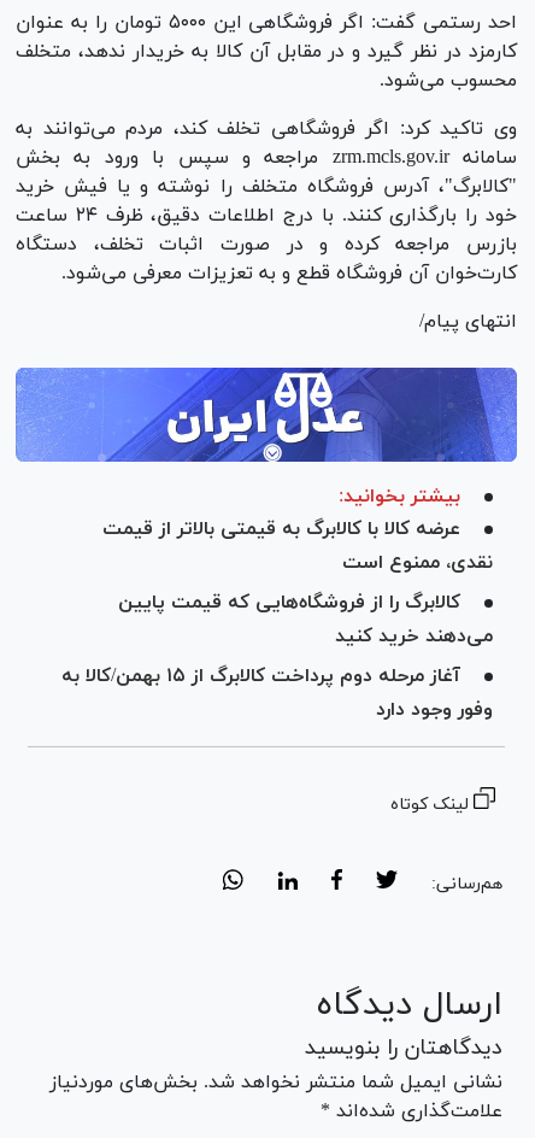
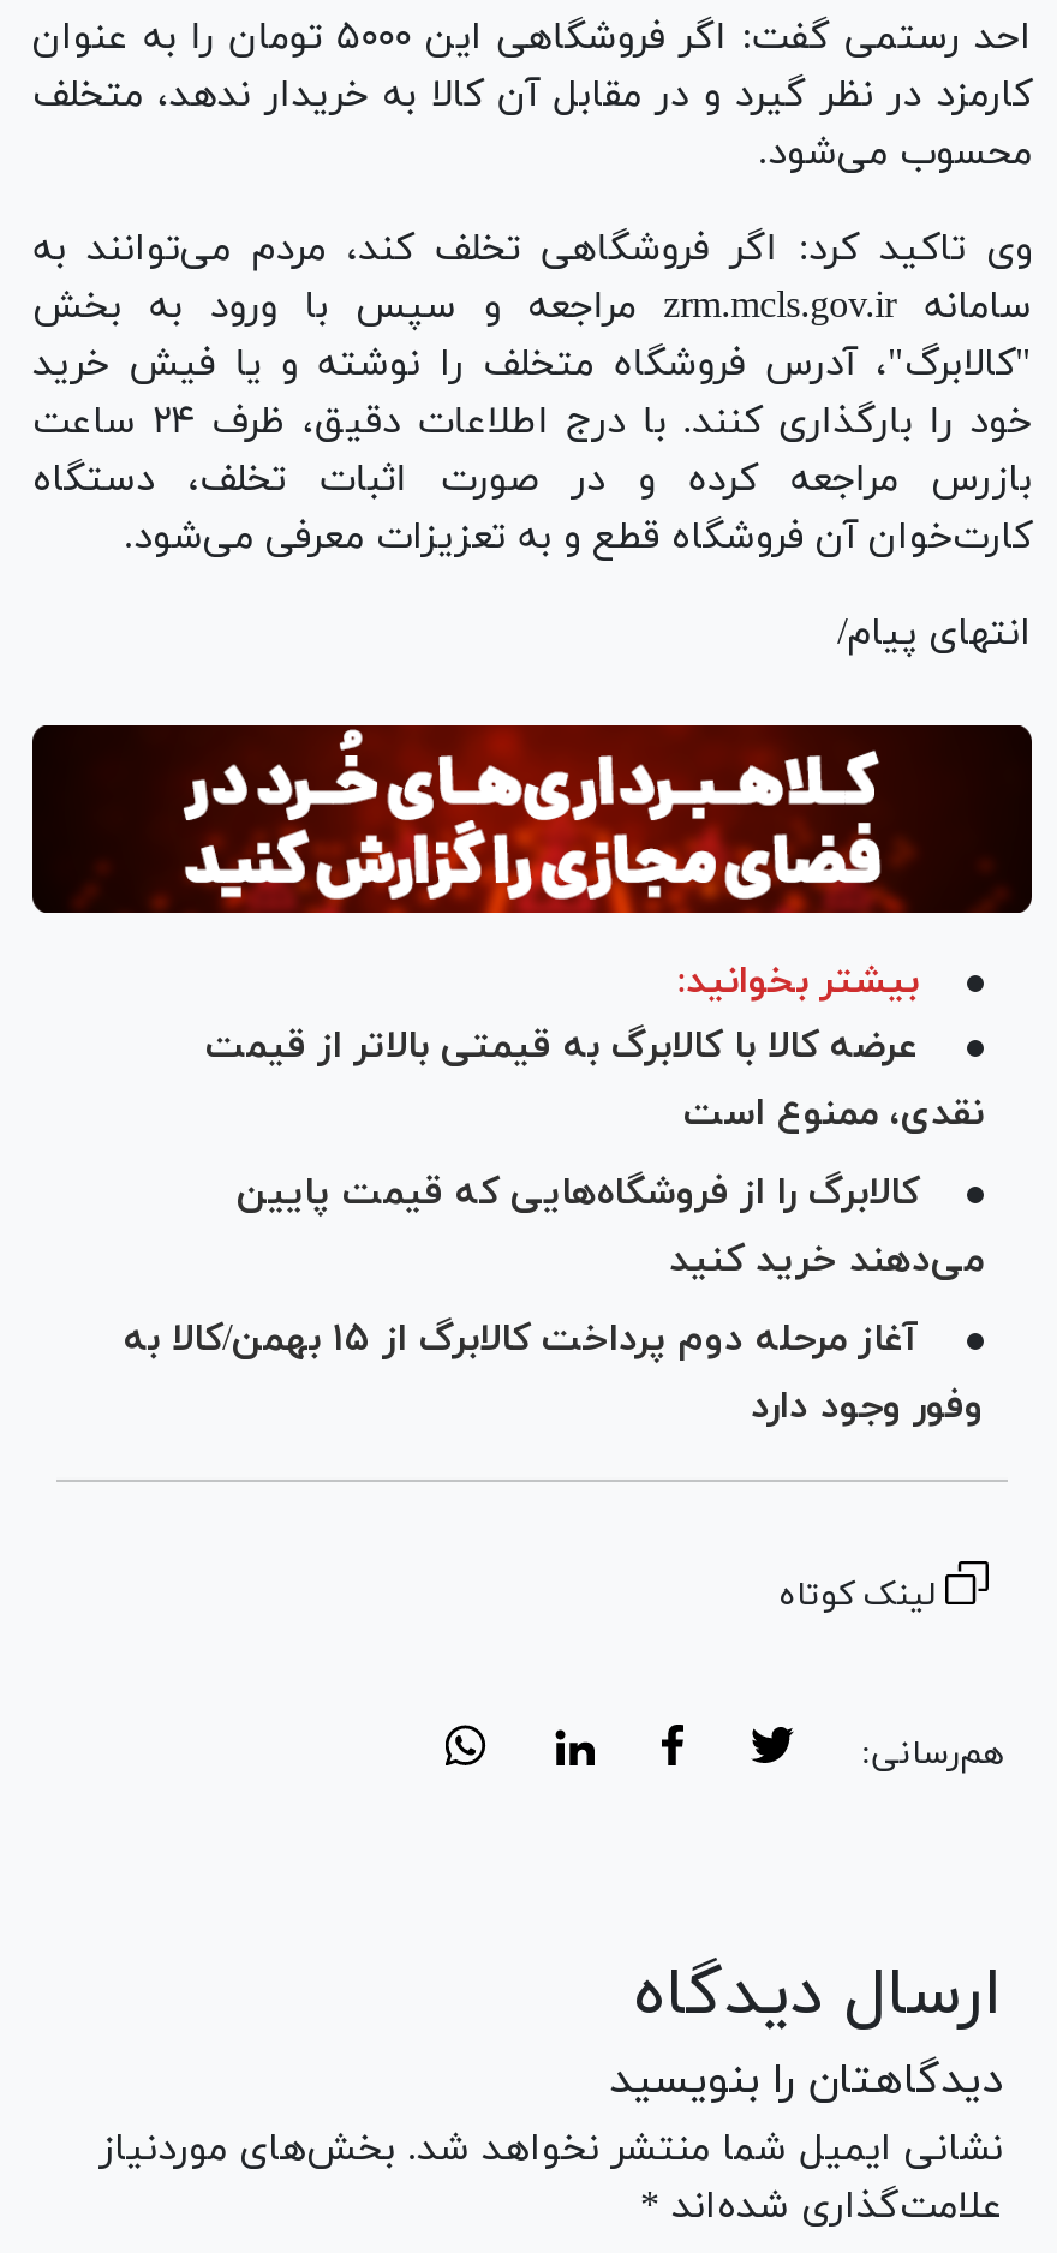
[14,366,518,463] [image] -> [30,723,1034,915] [image]

